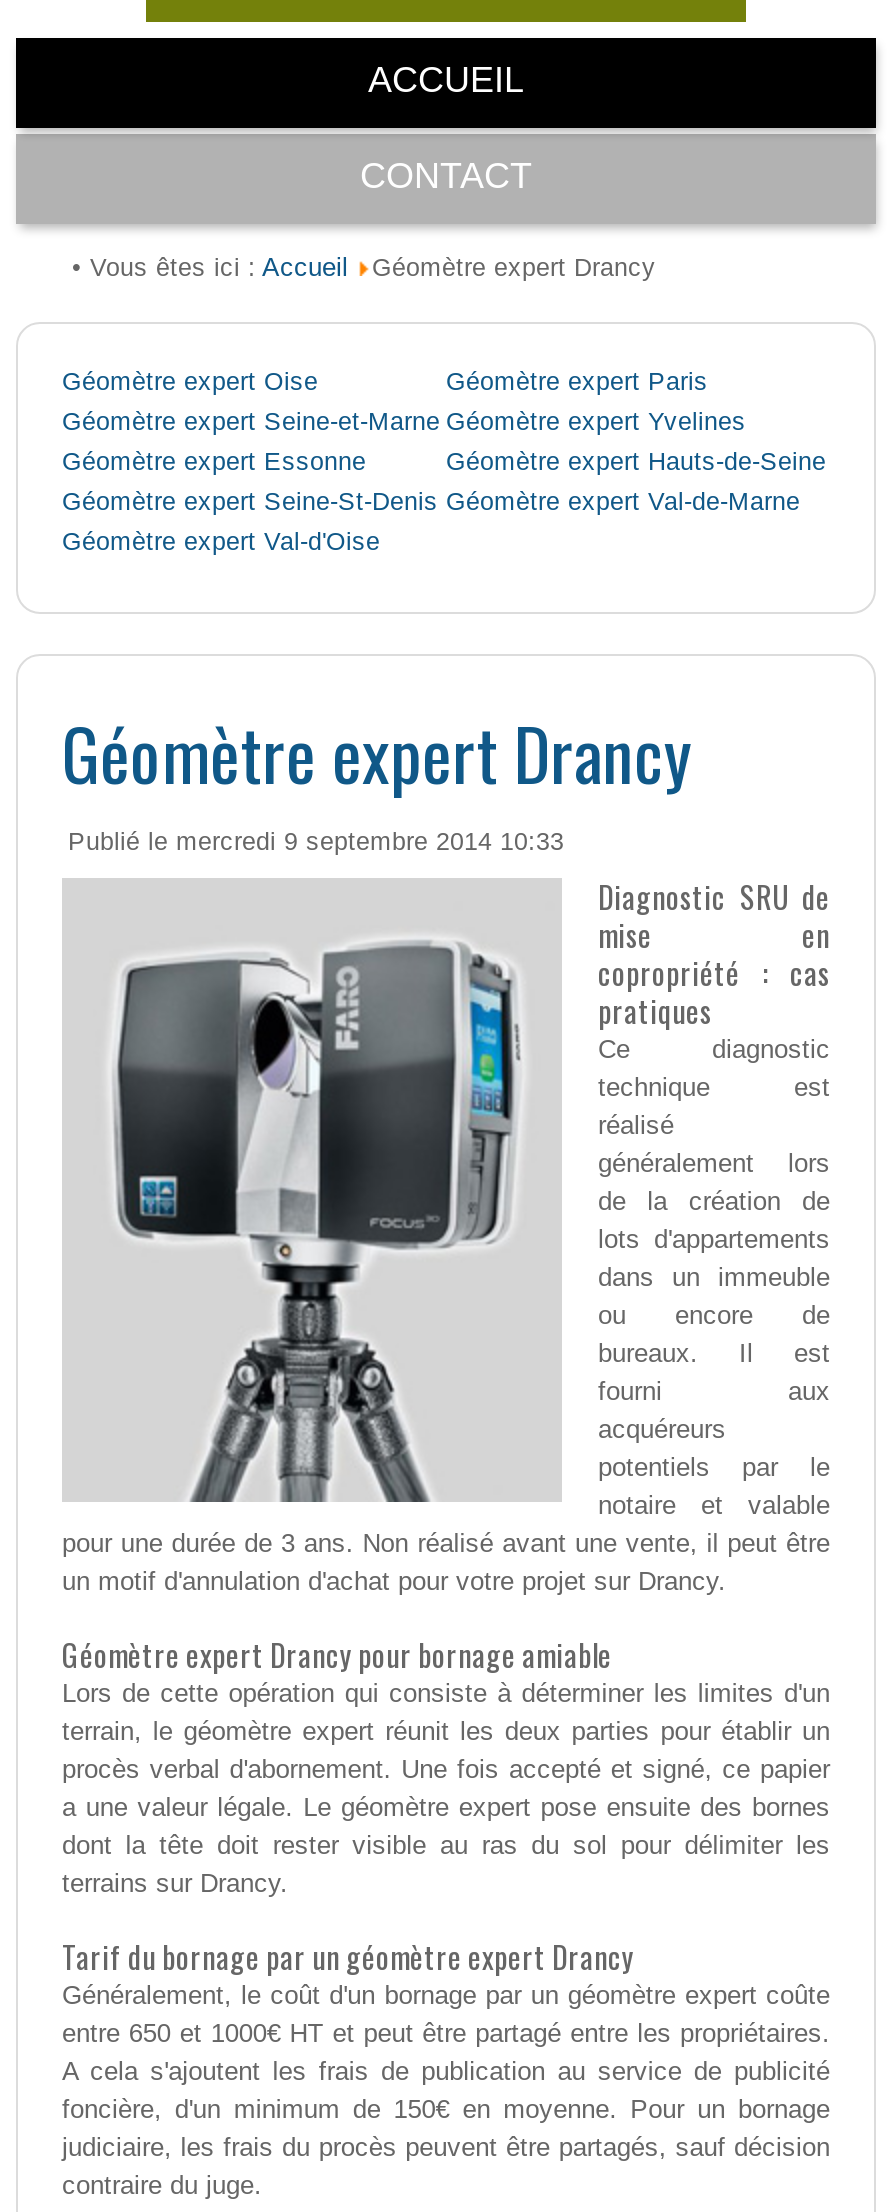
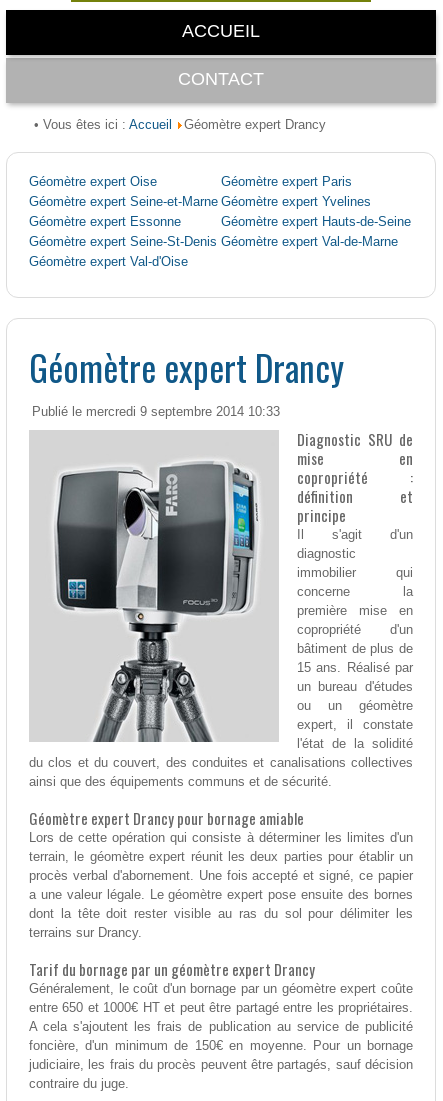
[62,951,830,1597] copropriété : cas | pratiques | Ce diagnostic | technique est | réalisé | généralement lors | de la création de | lots d'appartements | dans un immeuble | ou encore de | bureaux. Il est | fourni aux | acquéreurs | potentiels par le | notaire et valable | pour une durée de 3 ans. Non réalisé avant une vente, il peut être | un motif d'annulation d'achat pour votre projet sur Drancy. -> [29,466,413,789] copropriété : | définition et | principe | Il s'agit d'un | diagnostic | immobilier qui | concerne la | première mise en | copropriété d'un | bâtiment de plus de | 15 ans. Réalisé par | un bureau d'études | ou un géomètre | expert, il constate | l'état de la solidité | du clos et du couvert, des conduites et canalisations collectives | ainsi que des équipements communs et de sécurité.

